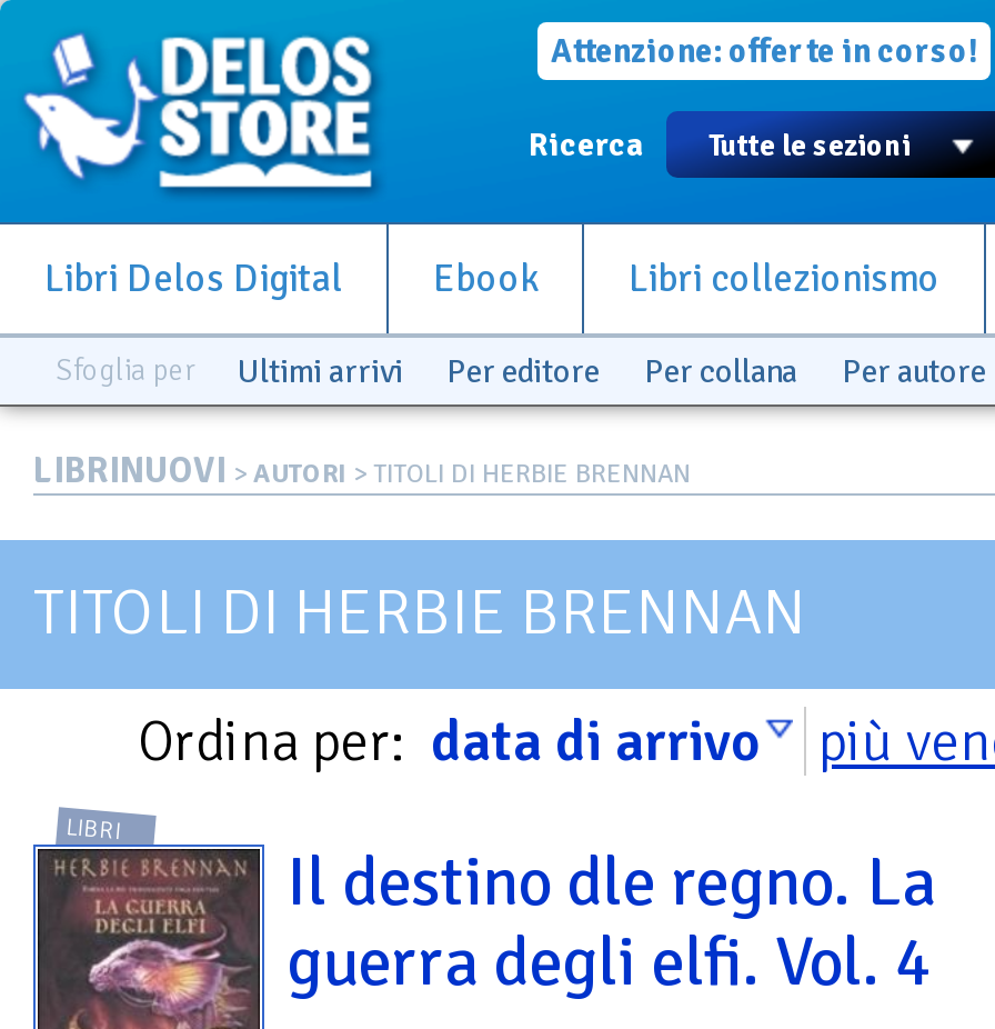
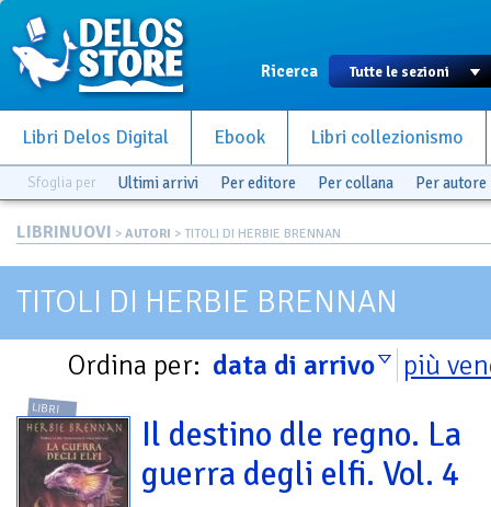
[551,31,977,71] Attenzione: offerte in corso! -> none

